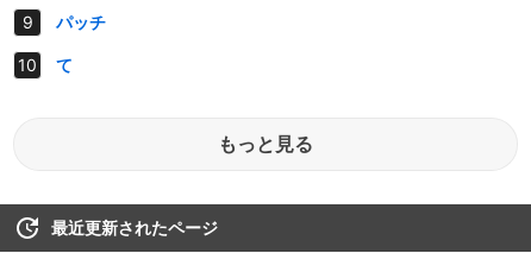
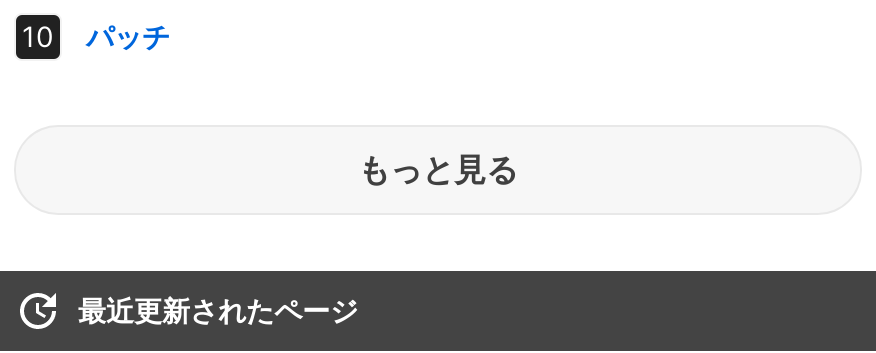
[56,55,73,75] て -> none

